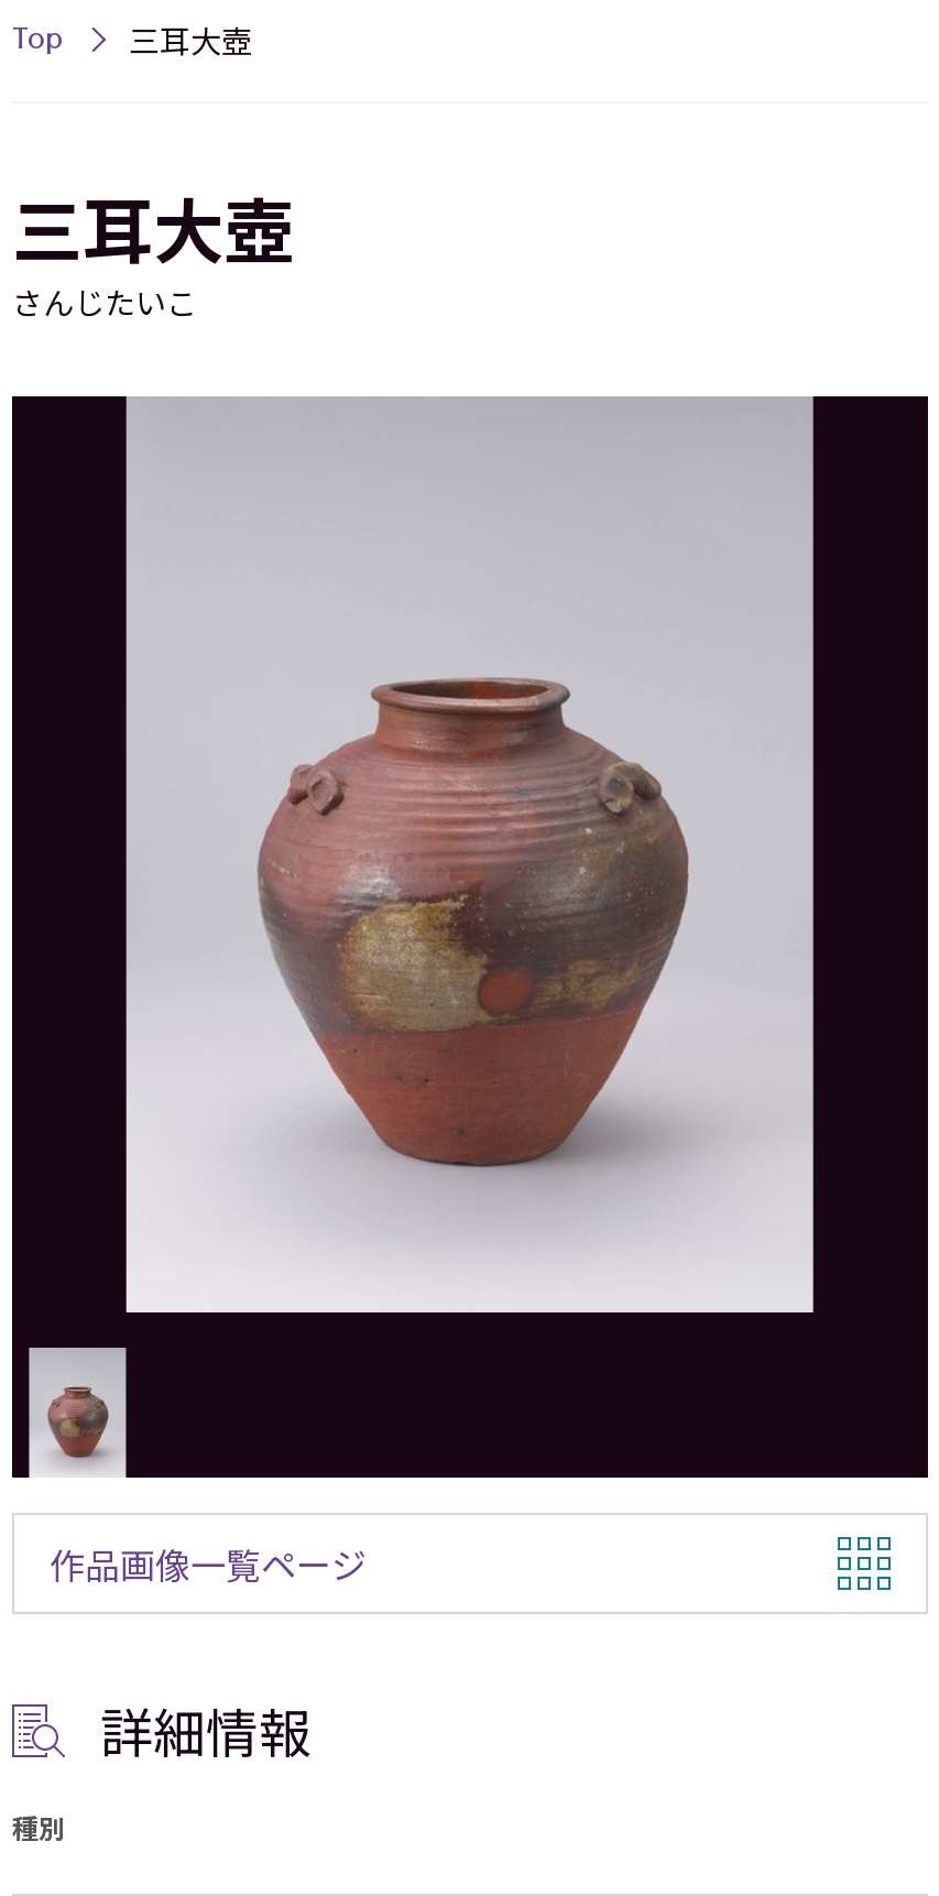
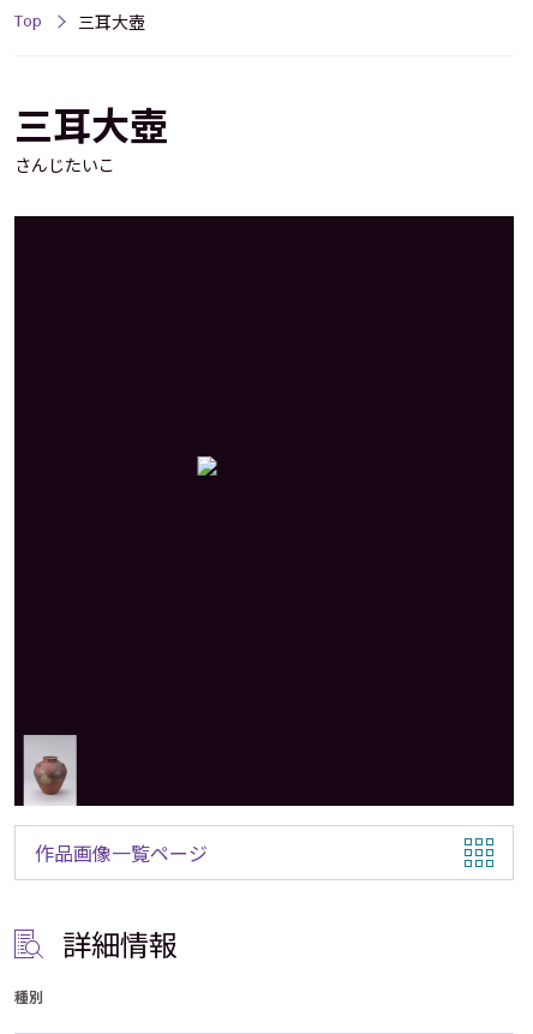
[124,396,816,1315] [image] -> none

